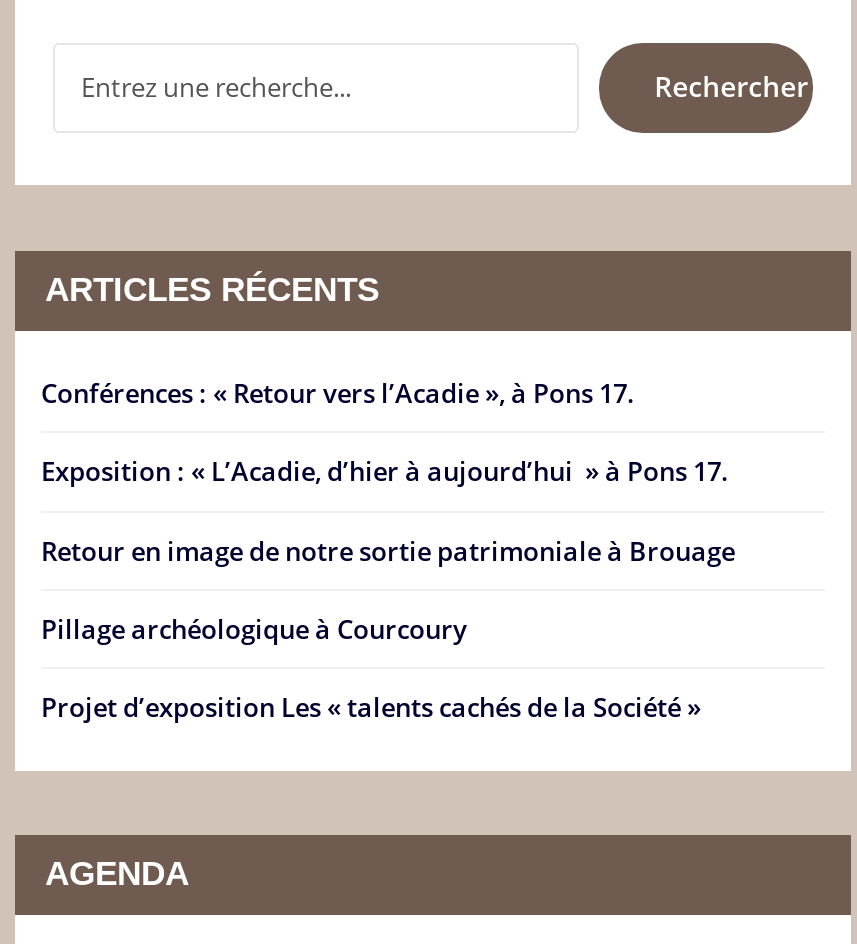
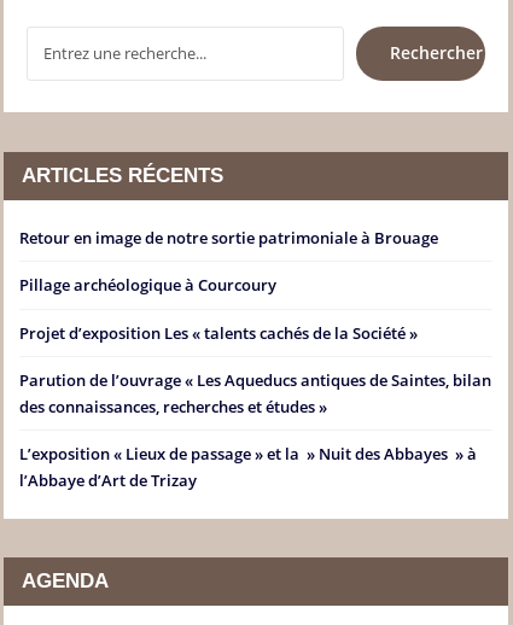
[41,375,729,490] Conférences : « Retour vers l’Acadie », à Pons 17. | Exposition : « L’Acadie, d’hier à aujourd’hui » à Pons 17. -> none
moved [41,532,735,725] -> [19,227,438,344]: Retour en image de notre sortie patrimoniale à Brouage | Pillage archéologique à Courcoury | Projet d’exposition Les « talents cachés de la Société »
none -> [19,369,491,491] Parution de l’ouvrage « Les Aqueducs antiques de Saintes, bilan | des connaissances, recherches et études » | L’exposition « Lieux de passage » et la » Nuit des Abbayes » à | l’Abbaye d’Art de Trizay

